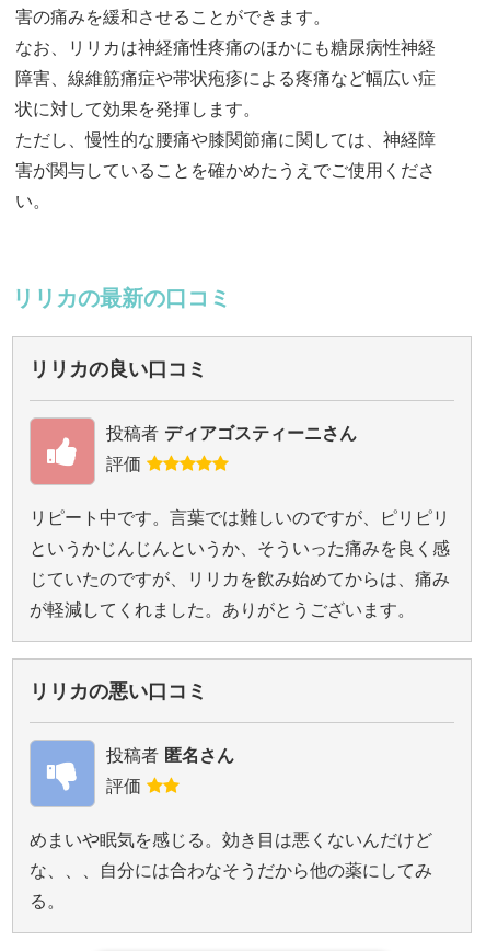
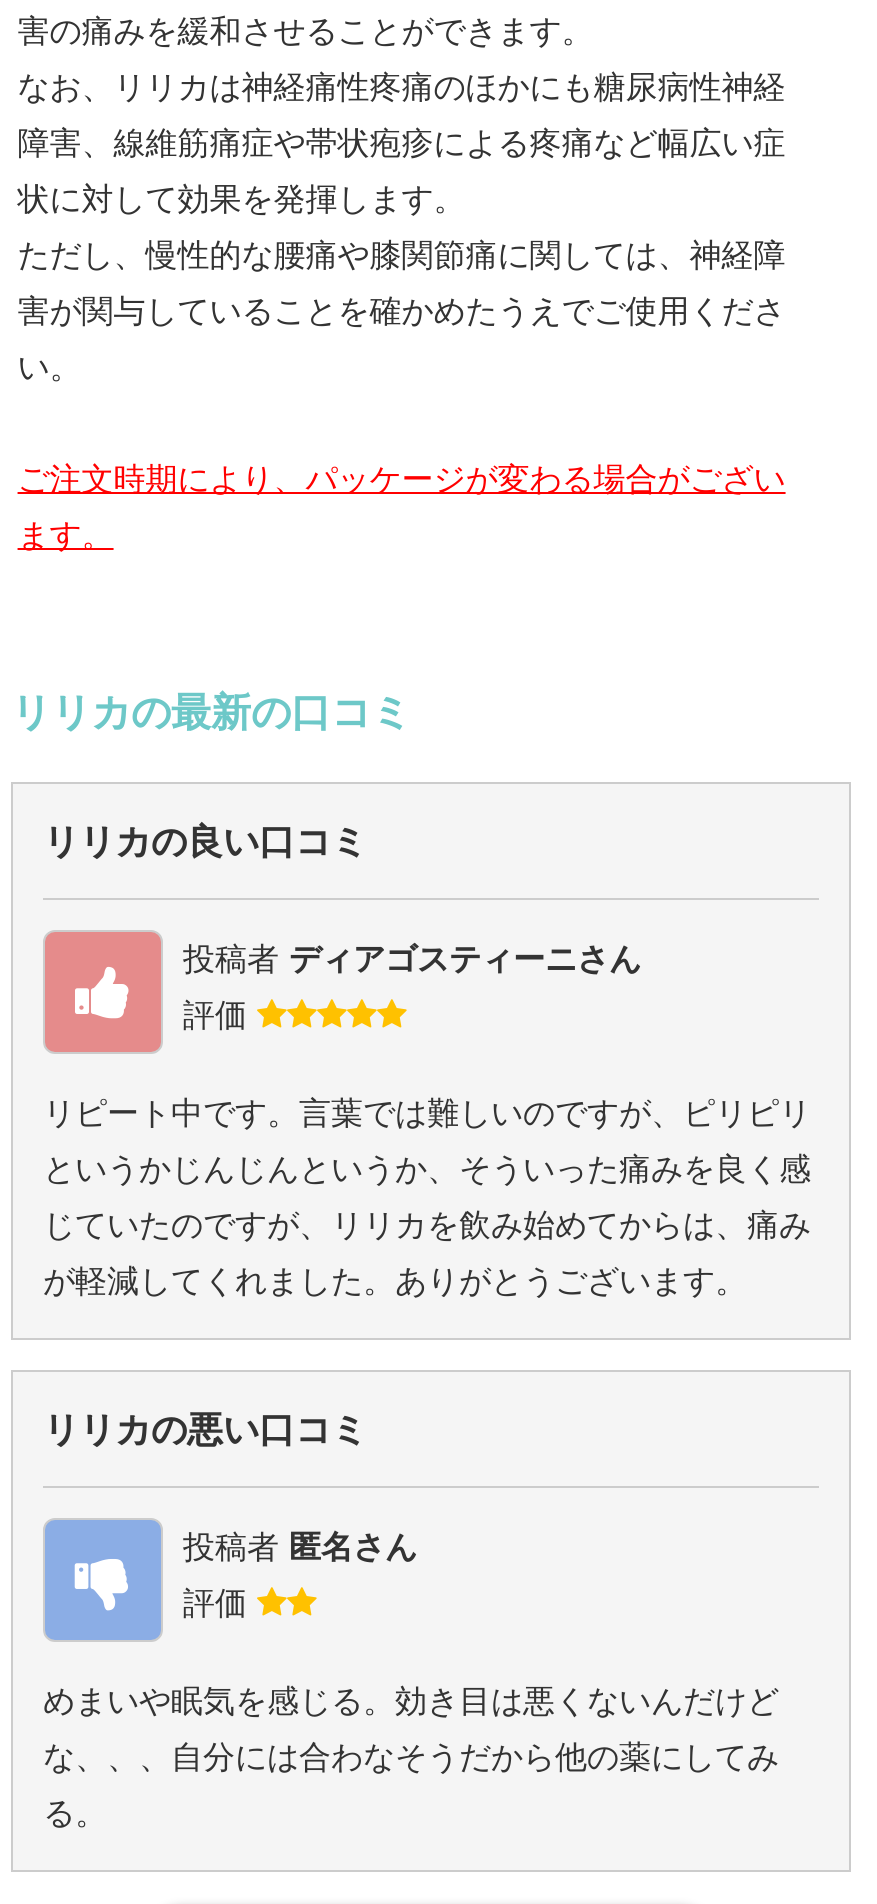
none -> [18,458,786,554] ご注文時期により、パッケージが変わる場合がござい | ます。

